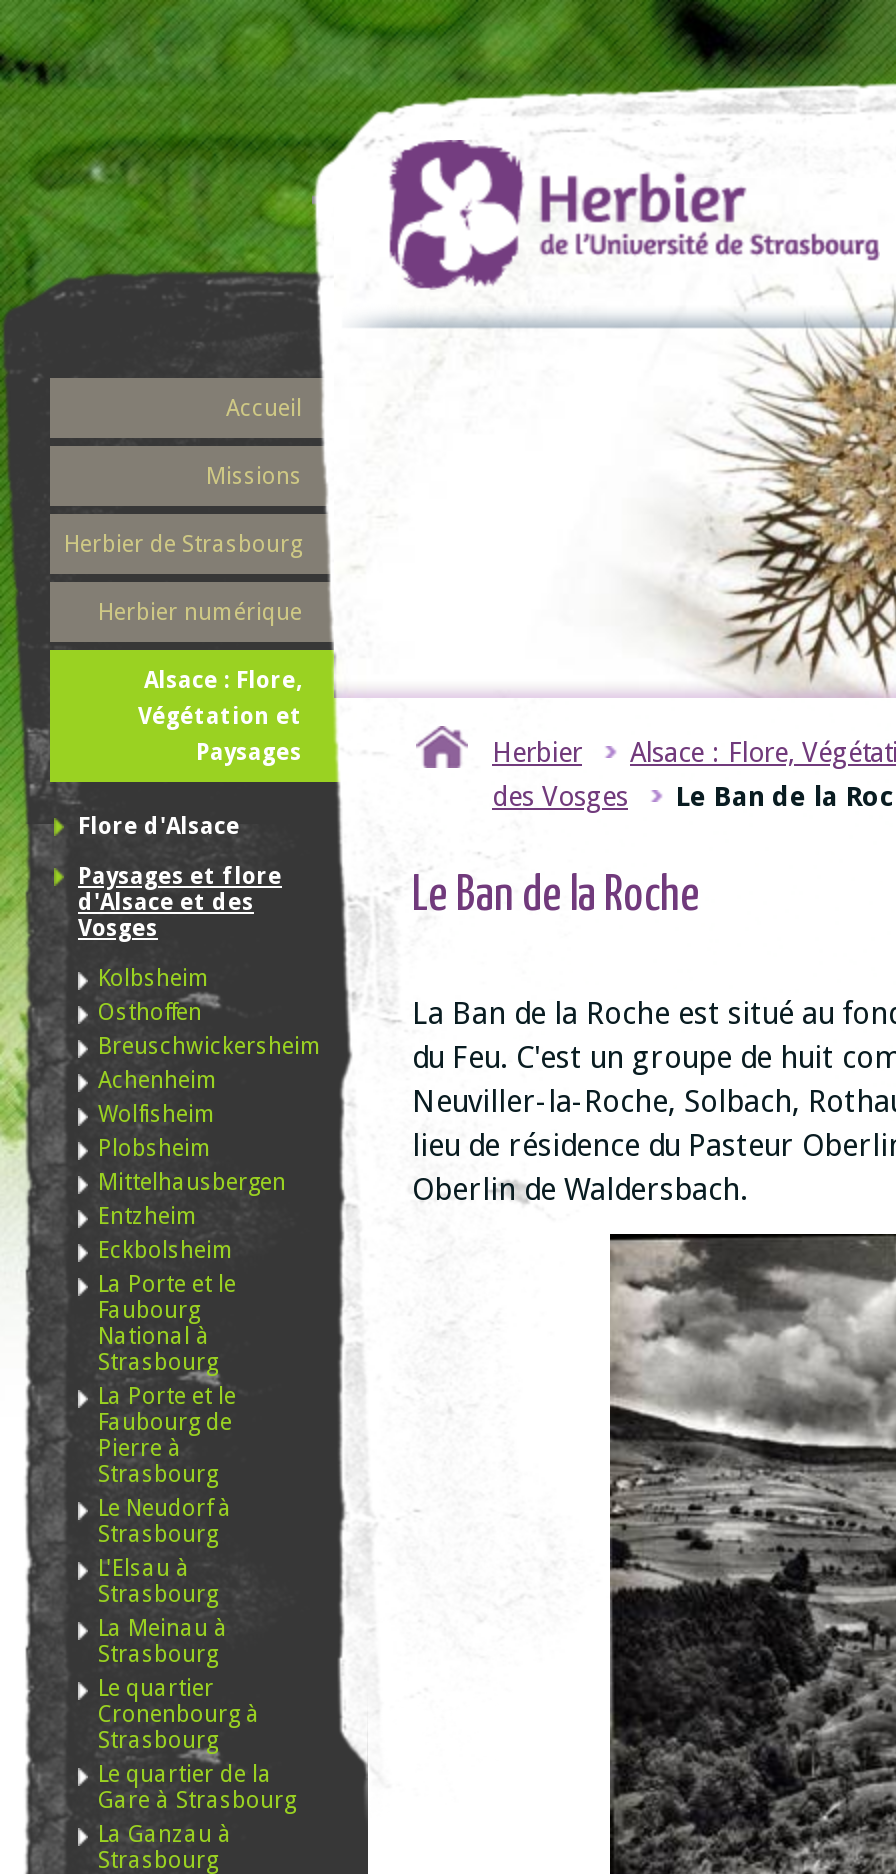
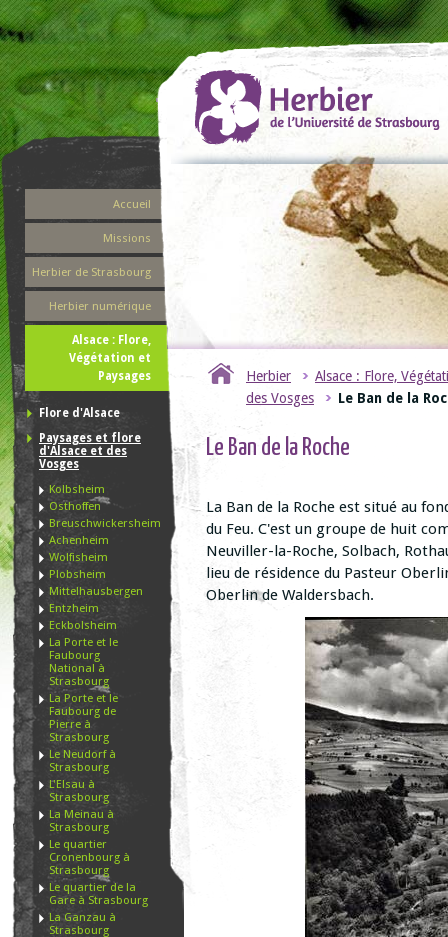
[564,294,890,694] [image] -> [281,144,445,348] [image]

